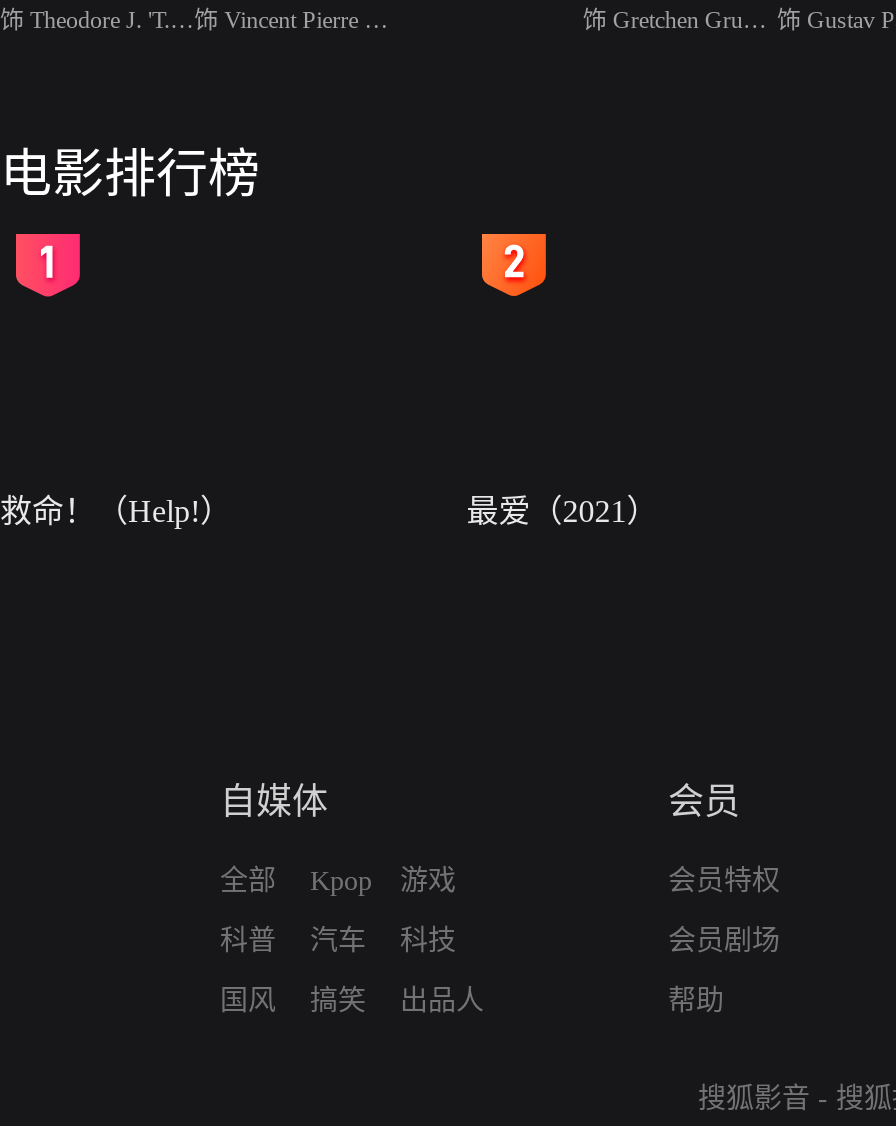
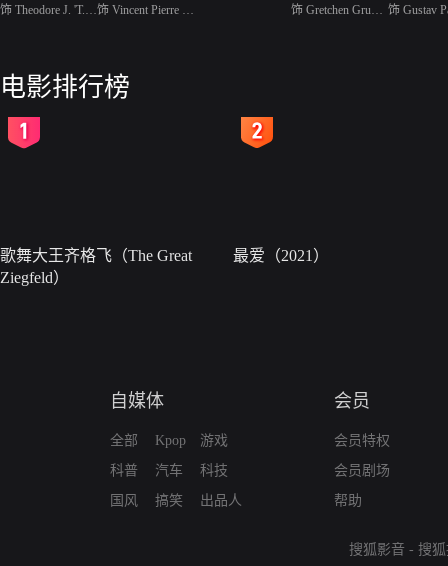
[0,494,232,528] 救命！（Help!） -> [0,247,192,286] 歌舞大王齐格飞（The Great | Ziegfeld）

